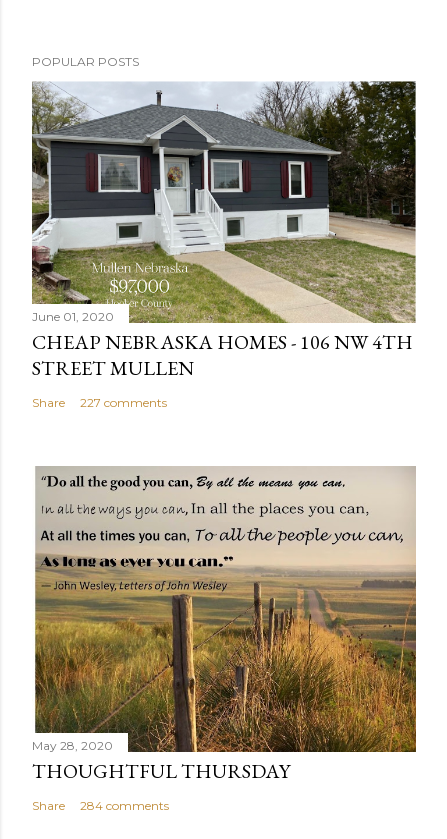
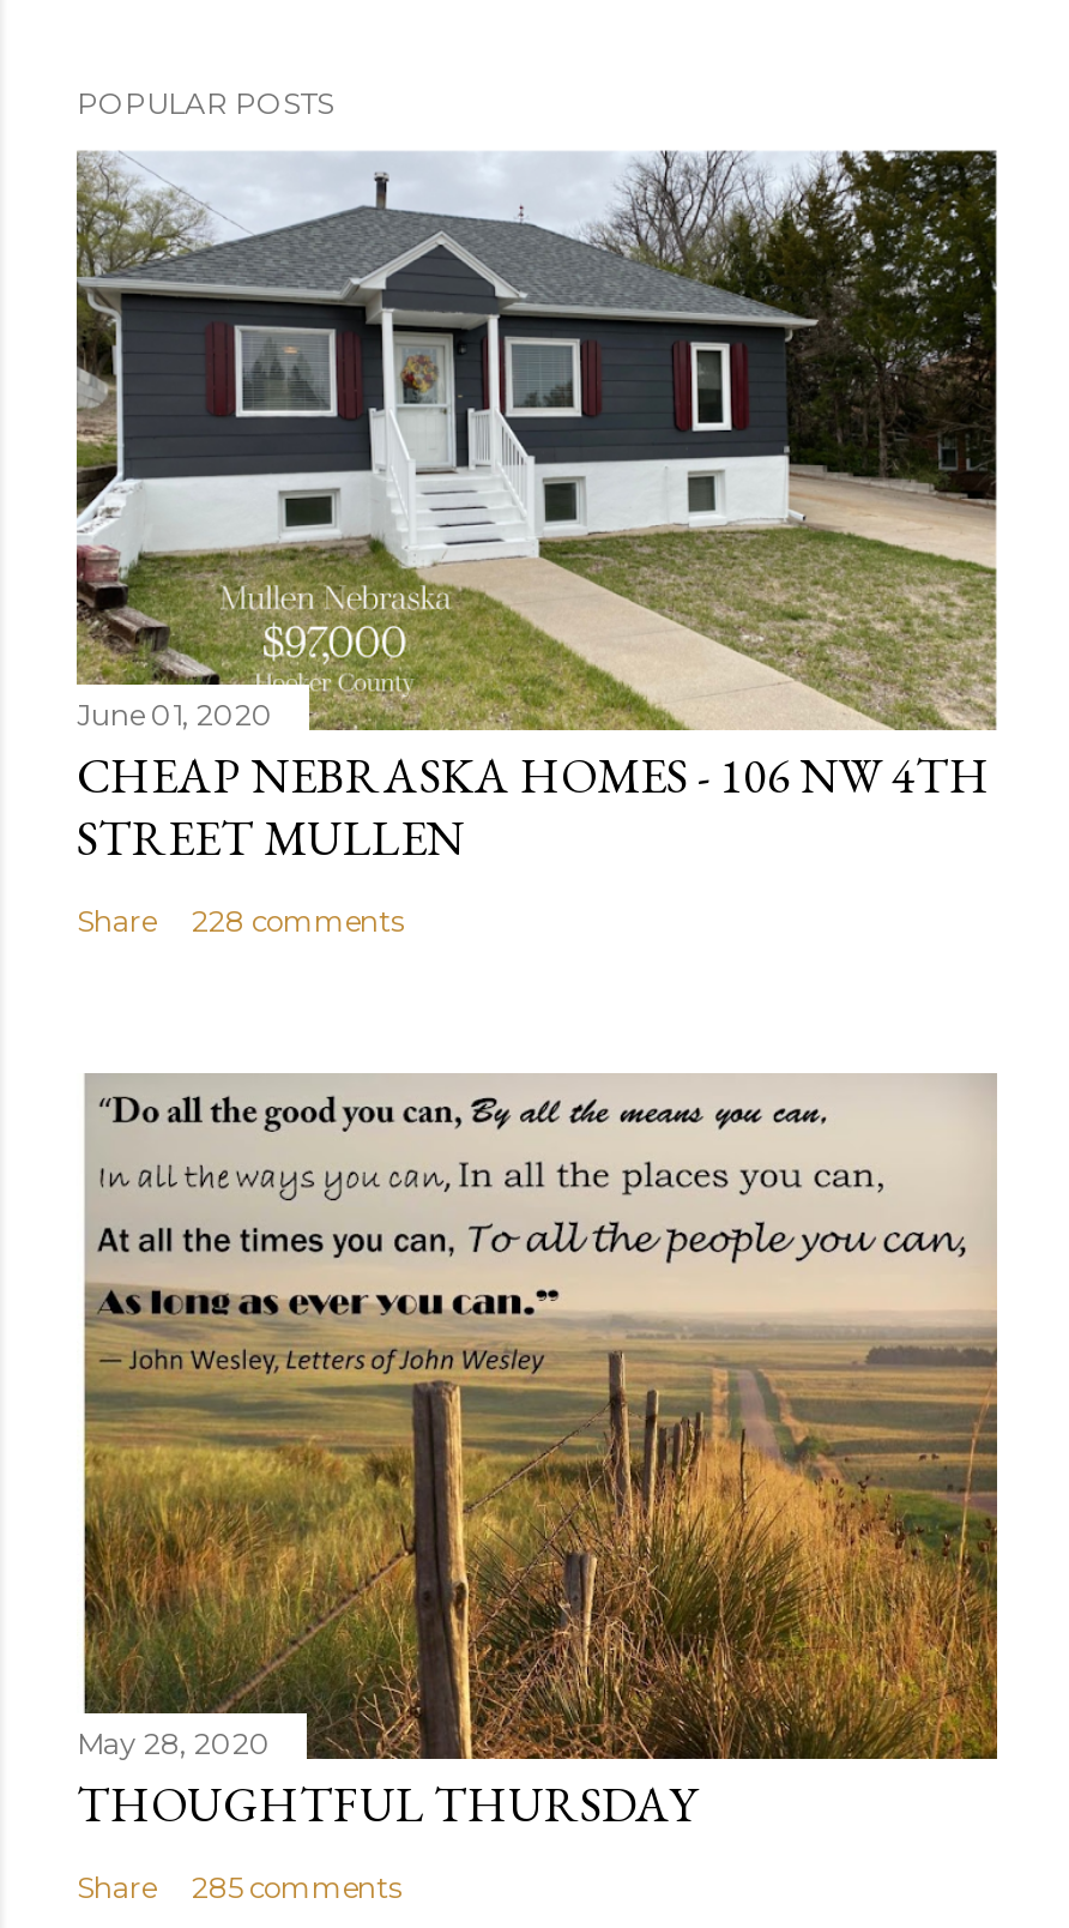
[32,395,167,410] Share 227 comments -> [77,903,403,939] Share 228 comments
[32,798,169,813] Share 284 comments -> [77,1869,400,1904] Share 285 comments

